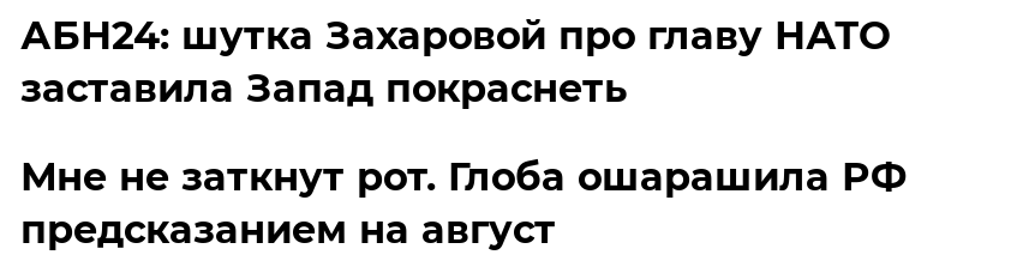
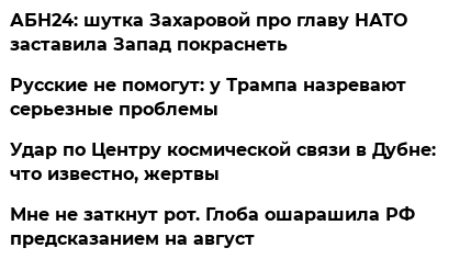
none -> [10,75,436,184] Русские не помогут: у Трампа назревают | серьезные проблемы | Удар по Центру космической связи в Дубне: | что известно, жертвы

